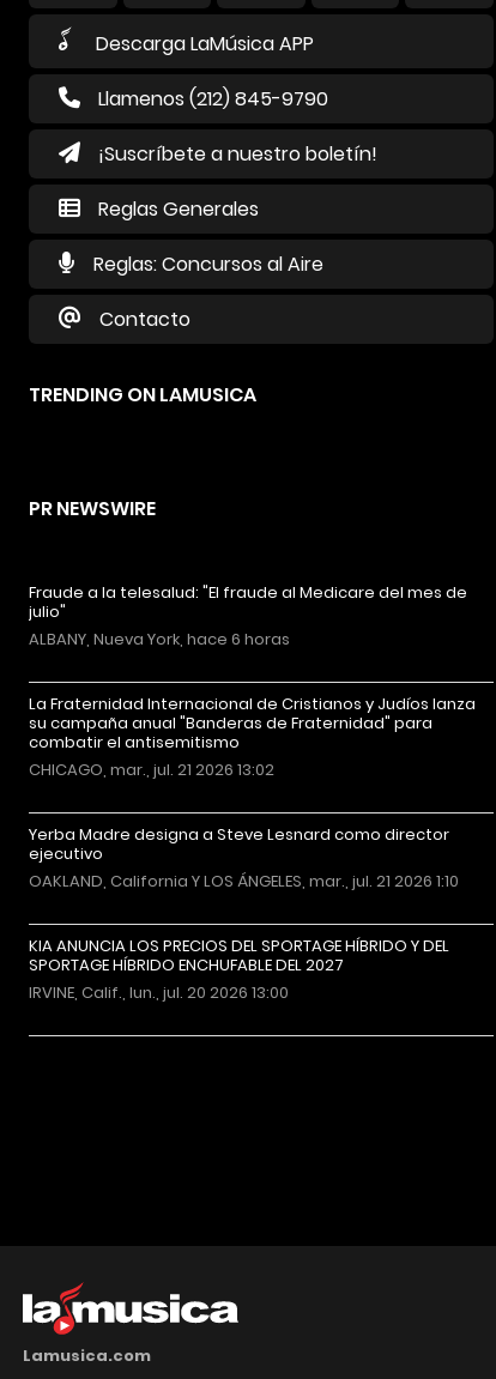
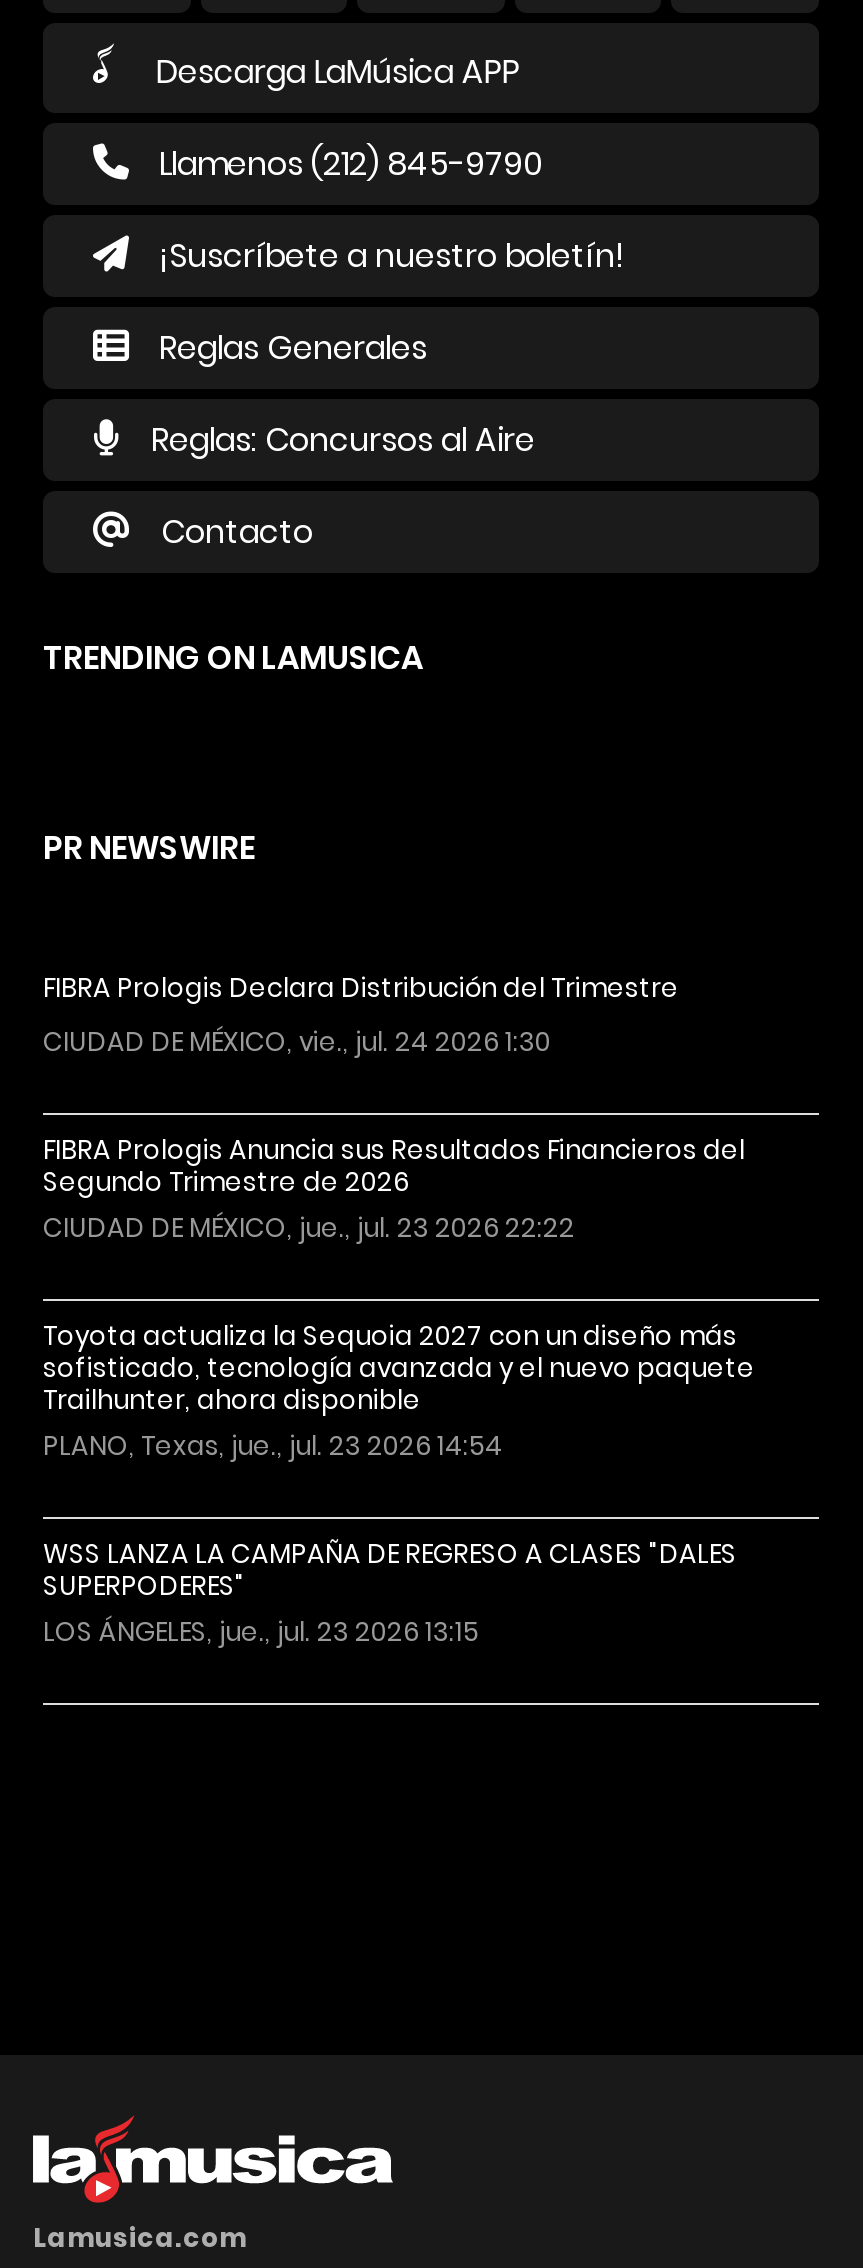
[29,581,467,651] Fraude a la telesalud: "El fraude al Medicare del mes de | julio" | ALBANY, Nueva York, hace 6 horas -> [43,969,679,1061] FIBRA Prologis Declara Distribución del Trimestre | CIUDAD DE MÉXICO, vie., jul. 24 2026 1:30
[29,692,476,781] La Fraternidad Internacional de Cristianos y Judíos lanza | su campaña anual "Banderas de Fraternidad" para | combatir el antisemitismo | CHICAGO, mar., jul. 21 2026 13:02 -> [43,1131,745,1247] FIBRA Prologis Anuncia sus Resultados Financieros del | Segundo Trimestre de 2026 | CIUDAD DE MÉXICO, jue., jul. 23 2026 22:22
[29,823,459,893] Yerba Madre designa a Steve Lesnard como director | ejecutivo | OAKLAND, California Y LOS ÁNGELES, mar., jul. 21 2026 1:10 -> [43,1317,755,1465] Toyota actualiza la Sequoia 2027 con un diseño más | sofisticado, tecnología avanzada y el nuevo paquete | Trailhunter, ahora disponible | PLANO, Texas, jue., jul. 23 2026 14:54
[29,935,449,1004] KIA ANUNCIA LOS PRECIOS DEL SPORTAGE HÍBRIDO Y DEL | SPORTAGE HÍBRIDO ENCHUFABLE DEL 2027 | IRVINE, Calif., lun., jul. 20 2026 13:00 -> [43,1535,737,1651] WSS LANZA LA CAMPAÑA DE REGRESO A CLASES "DALES | SUPERPODERES" | LOS ÁNGELES, jue., jul. 23 2026 13:15

